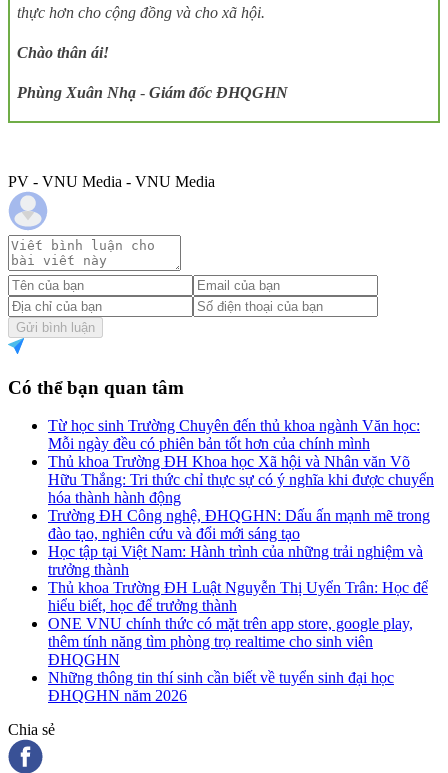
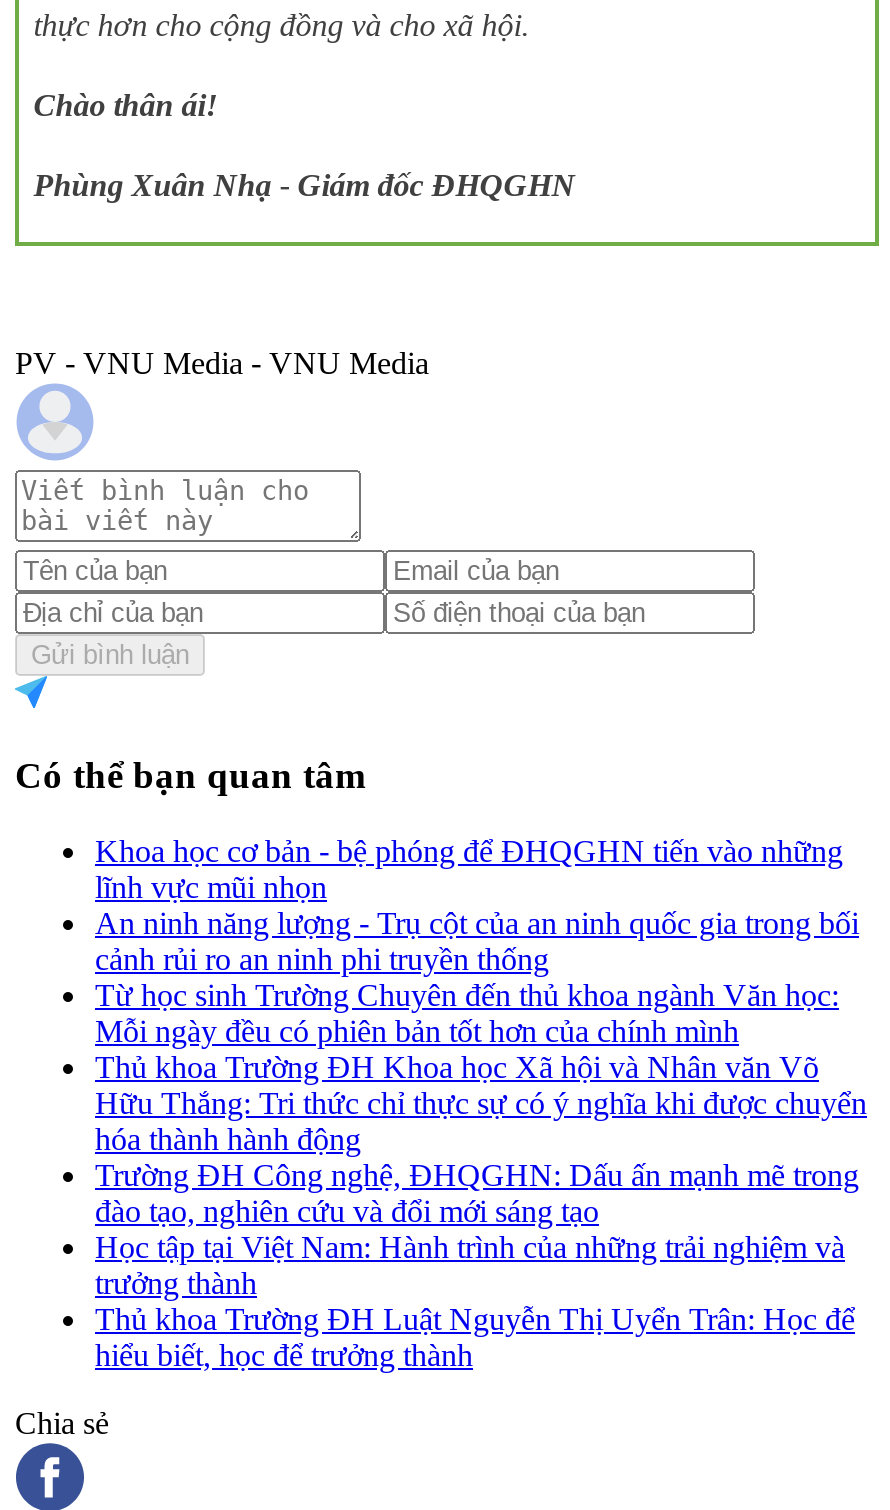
none -> [95,835,859,977] Khoa học cơ bản - bệ phóng để ĐHQGHN tiến vào những | lĩnh vực mũi nhọn | An ninh năng lượng - Trụ cột của an ninh quốc gia trong bối | cảnh rủi ro an ninh phi truyền thống
moved [48,417,434,614] -> [95,979,867,1373]: Từ học sinh Trường Chuyên đến thủ khoa ngành Văn học: | Mỗi ngày đều có phiên bản tốt hơn của chính mình | Thủ khoa Trường ĐH Khoa học Xã hội và Nhân văn Võ | ... | Thủ khoa Trường ĐH Luật Nguyễn Thị Uyển Trân: Học để | hiểu biết, học để trưởng thành
[48,615,413,704] ONE VNU chính thức có mặt trên app store, google play, | thêm tính năng tìm phòng trọ realtime cho sinh viên | ĐHQGHN | Những thông tin thí sinh cần biết về tuyển sinh đại học | ĐHQGHN năm 2026 -> none

